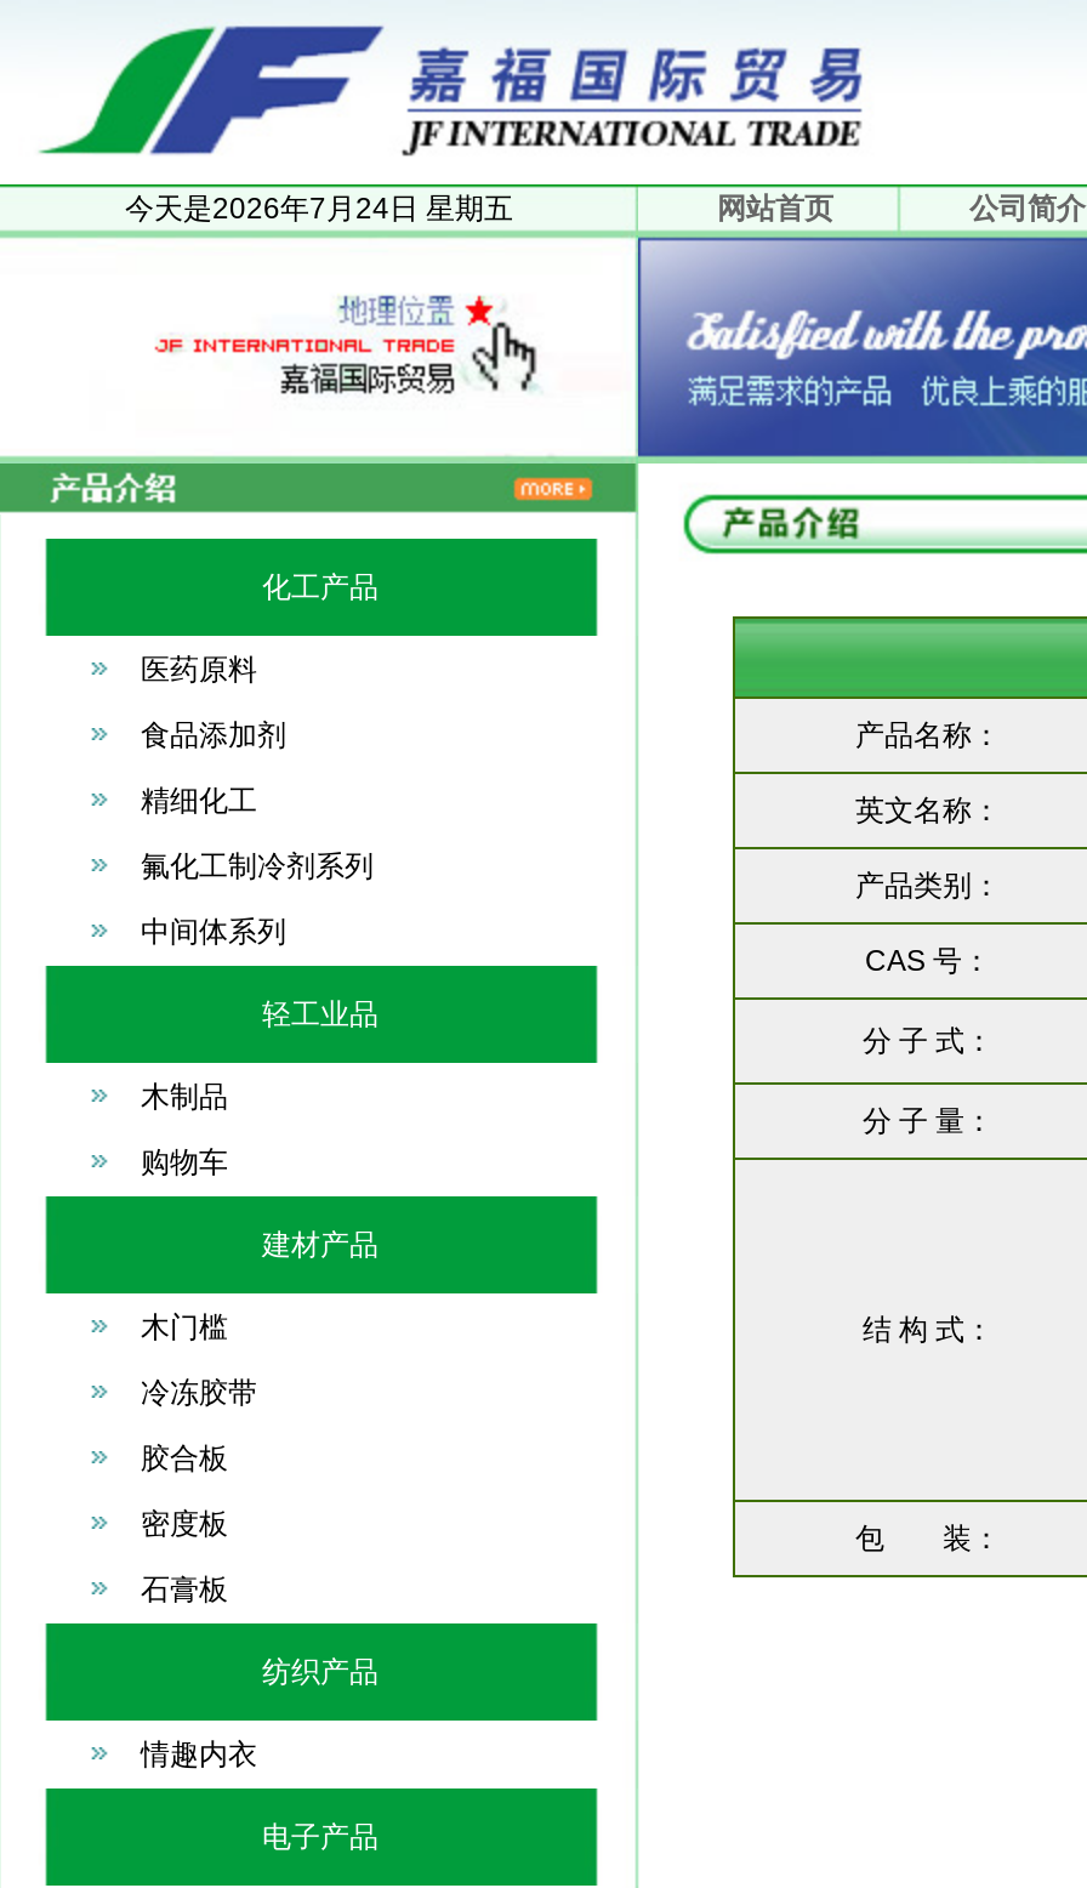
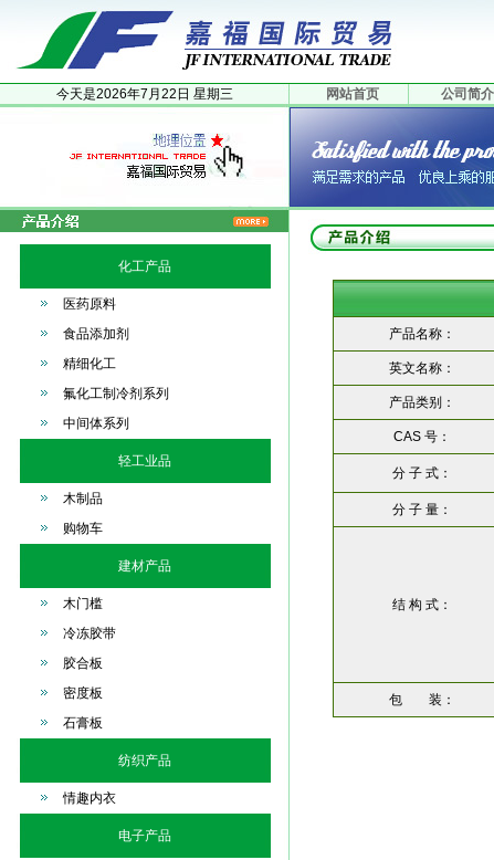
[125,192,513,226] 今天是2026年7月24日 星期五 -> [56,86,233,102] 今天是2026年7月22日 星期三

